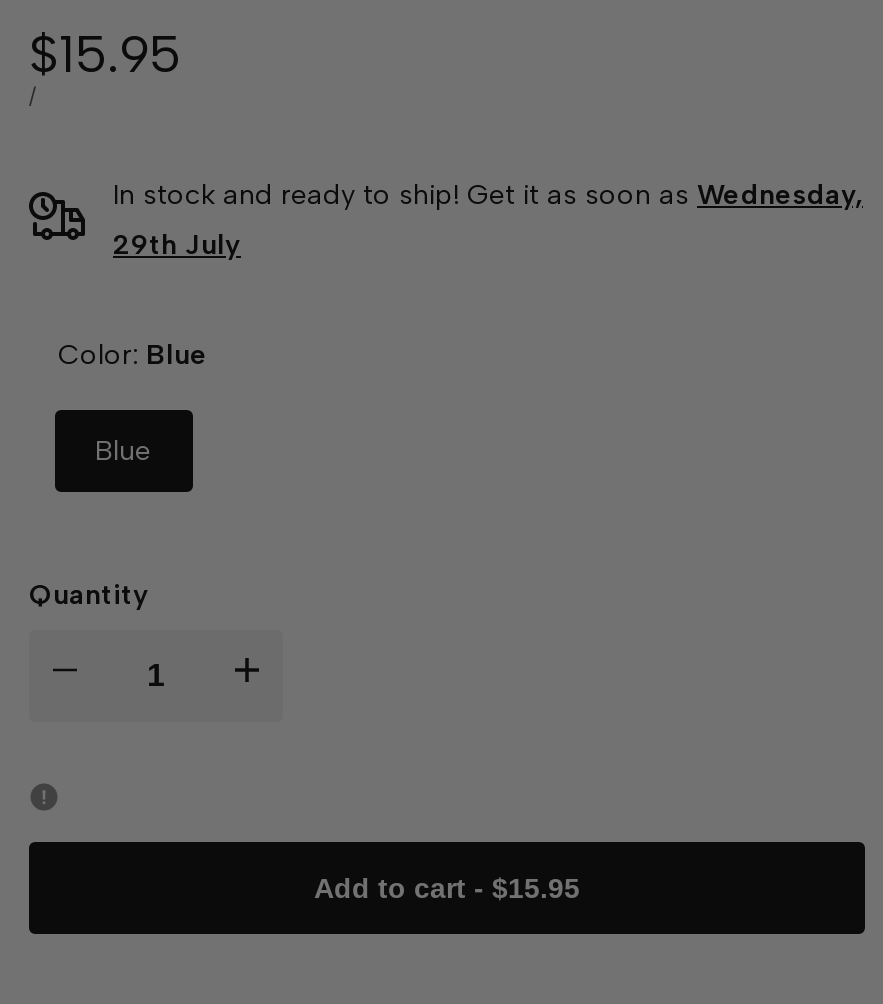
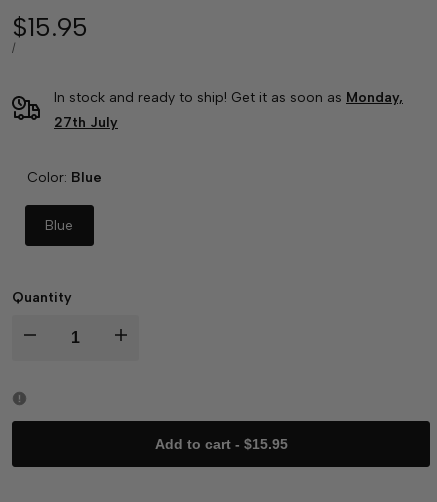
[113,178,863,212] In stock and ready to ship! Get it as soon as Wednesday, -> [54,89,403,106] In stock and ready to ship! Get it as soon as Monday,
[113,228,241,262] 29th July -> [54,114,118,131] 27th July

